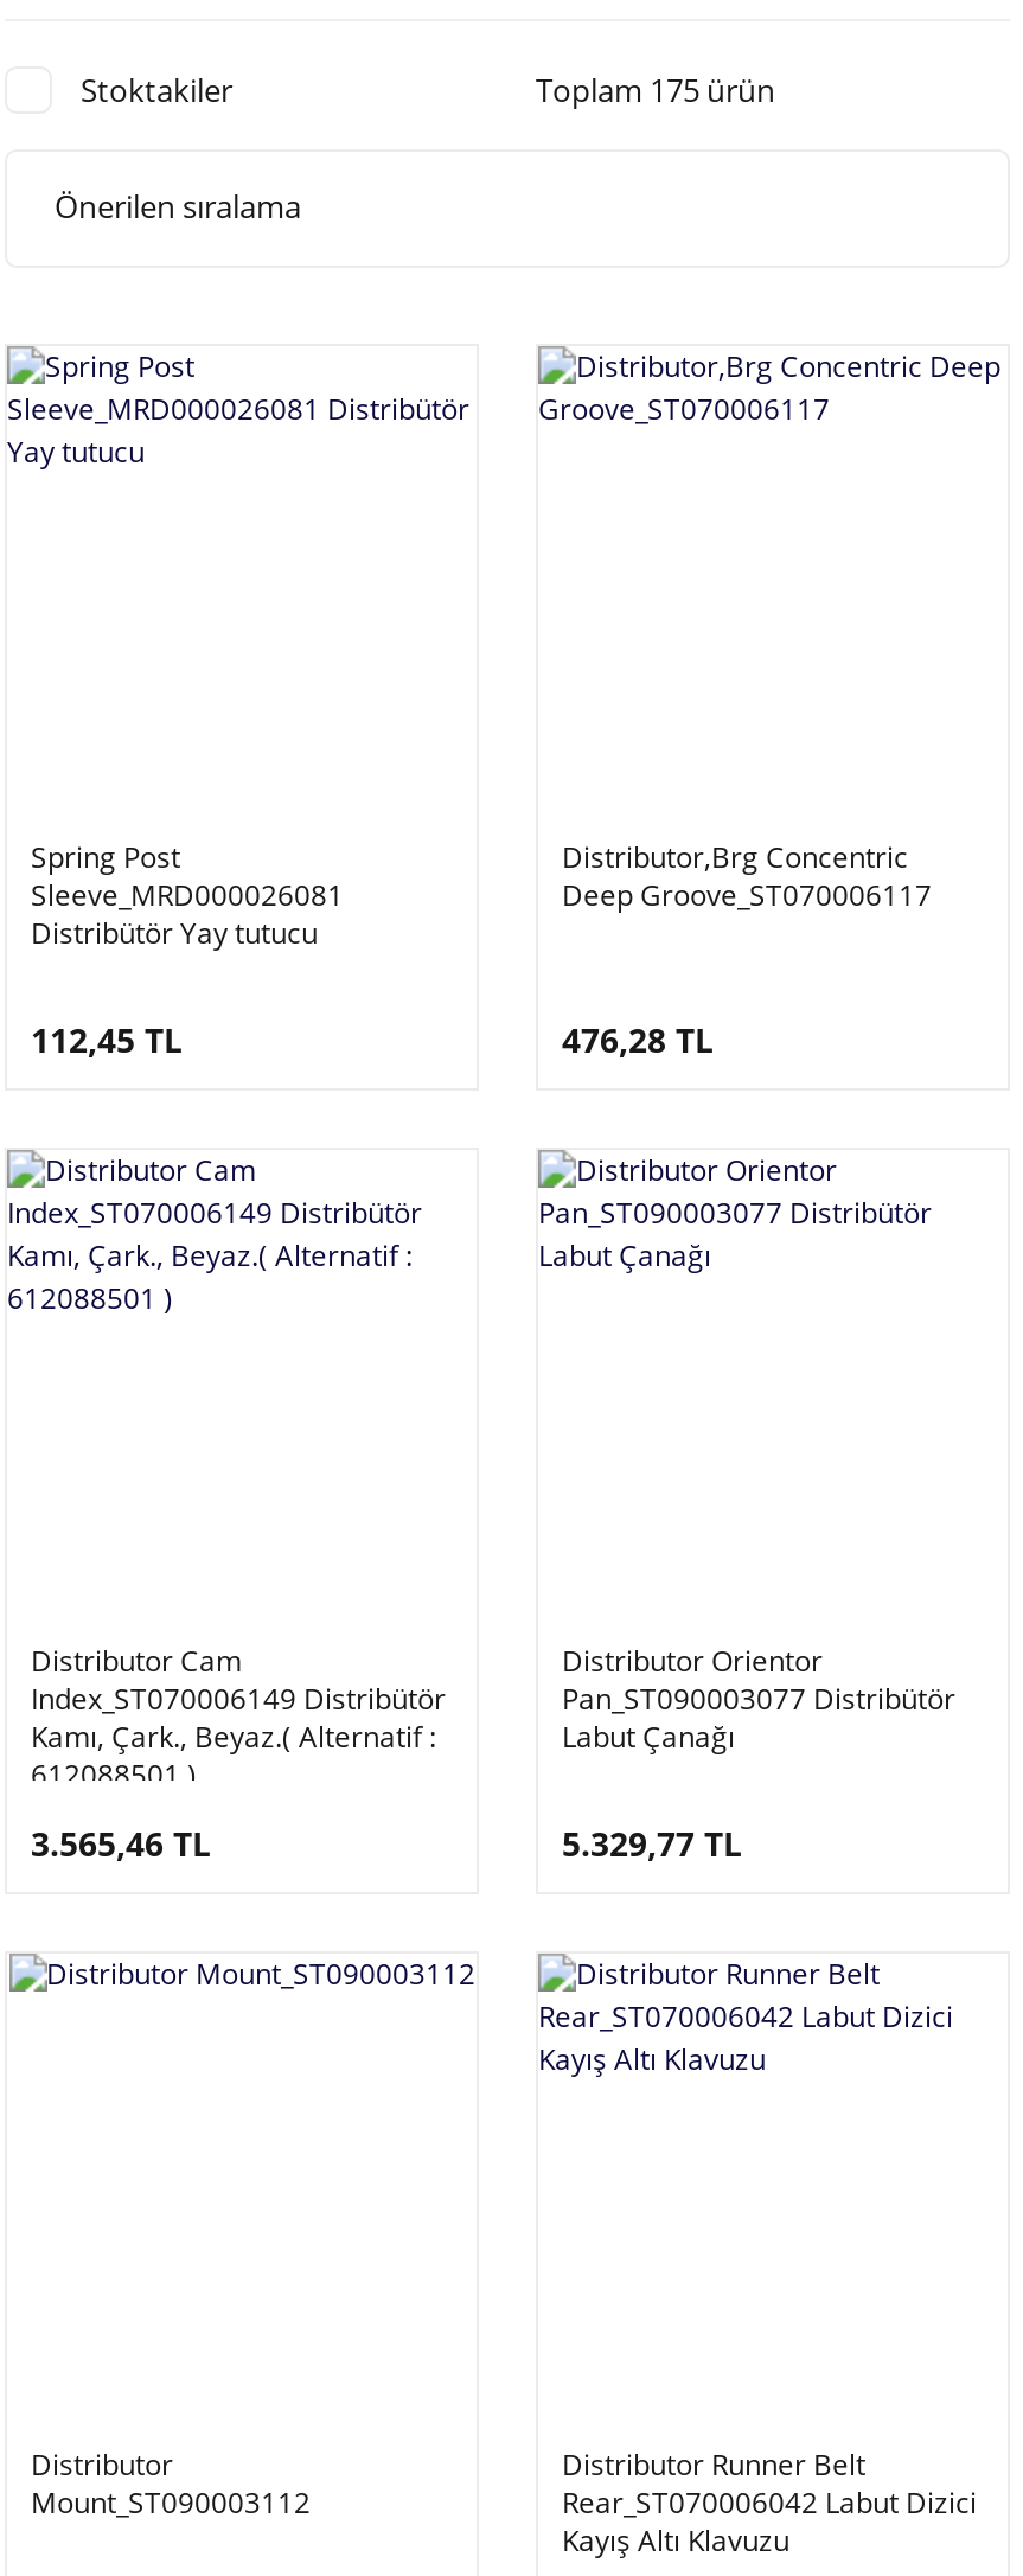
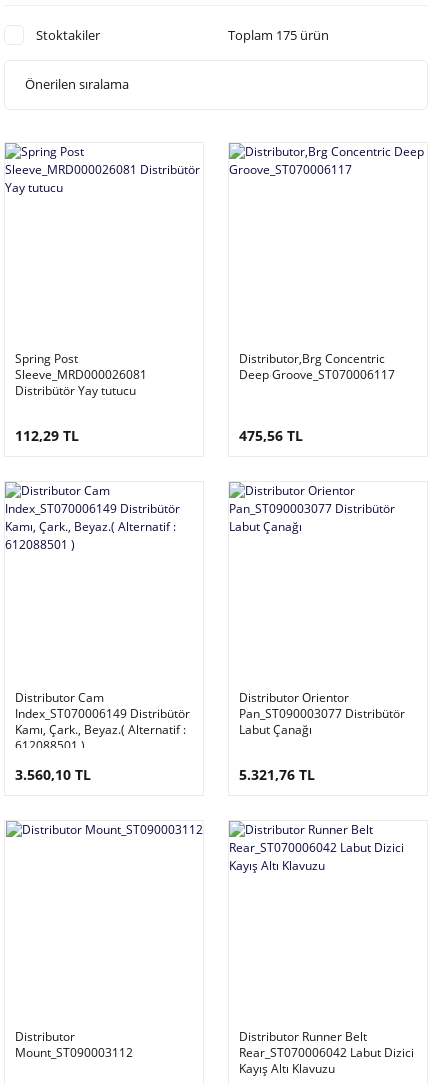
[31,1016,183,1061] 112,45 TL -> [15,426,79,445] 112,29 TL
[562,1016,714,1061] 476,28 TL -> [239,426,303,445] 475,56 TL
[31,1820,211,1865] 3.565,46 TL -> [15,765,91,784] 3.560,10 TL
[562,1820,742,1865] 5.329,77 TL -> [239,765,315,784] 5.321,76 TL

